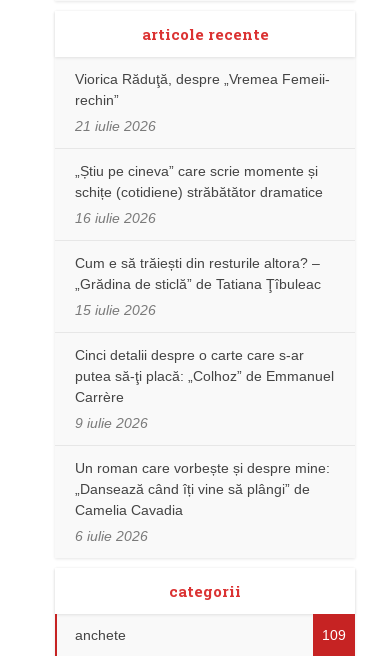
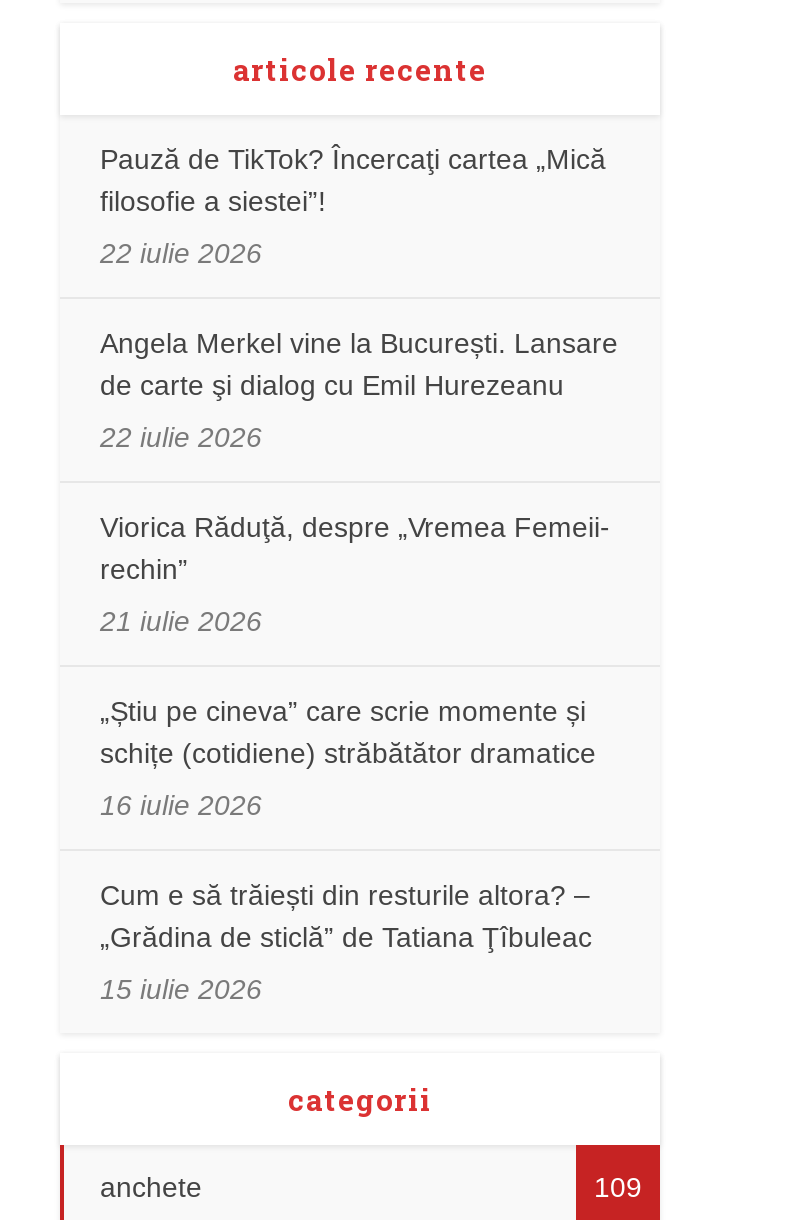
none -> [100,142,618,452] Pauză de TikTok? Încercaţi cartea „Mică | filosofie a siestei”! | 22 iulie 2026 | Angela Merkel vine la București. Lansare | de carte şi dialog cu Emil Hurezeanu | 22 iulie 2026
moved [75,71,330,318] -> [100,510,610,1004]: Viorica Răduţă, despre „Vremea Femeii- | rechin” | 21 iulie 2026 | ... | „Grădina de sticlă” de Tatiana Ţîbuleac | 15 iulie 2026
[75,347,334,544] Cinci detalii despre o carte care s-ar | putea să-ţi placă: „Colhoz” de Emmanuel | Carrère | 9 iulie 2026 | Un roman care vorbește și despre mine: | „Dansează când îți vine să plângi” de | Camelia Cavadia | 6 iulie 2026 -> none

